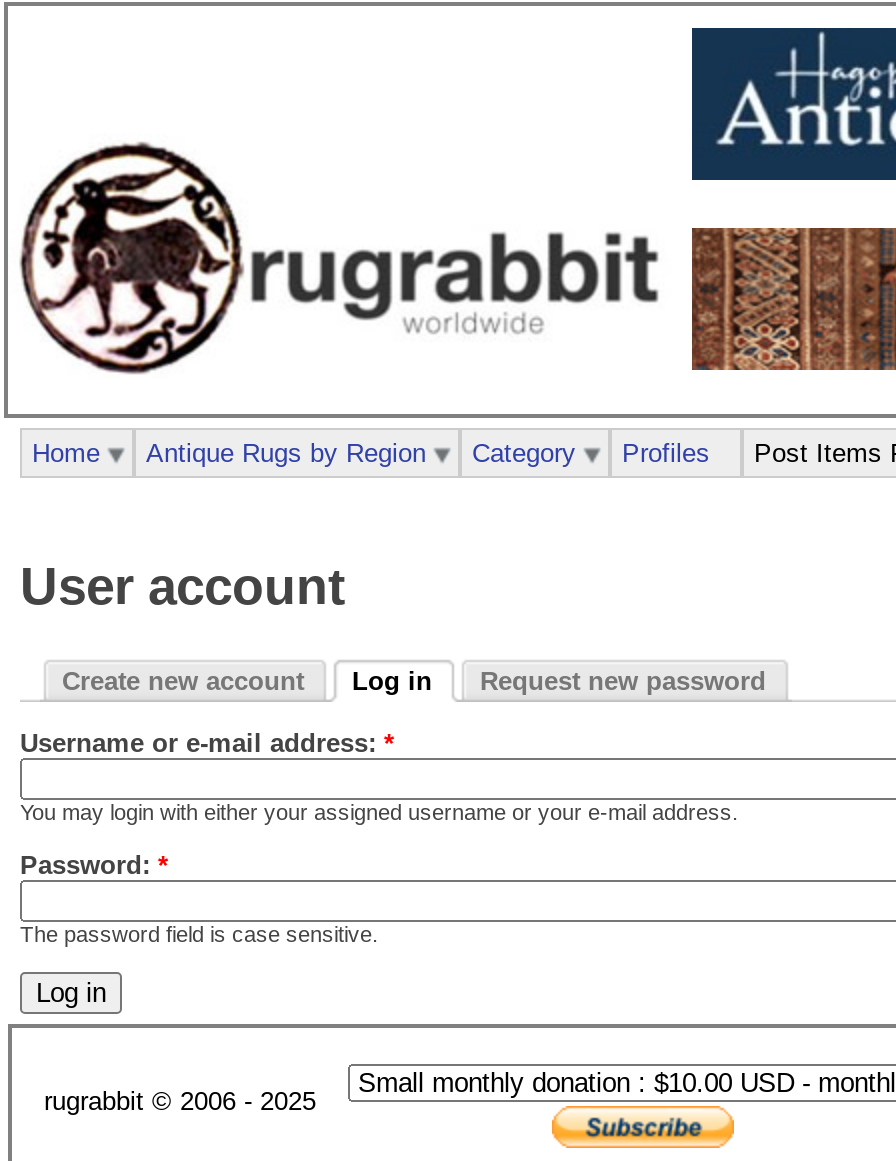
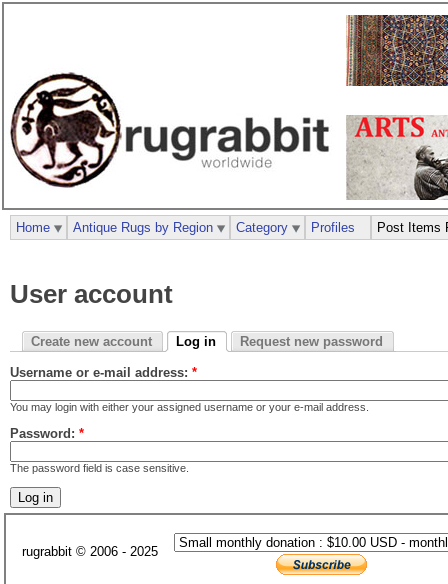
[690,26,890,182] [image] -> [346,14,445,91] [image]
[690,226,890,398] [image] -> [346,115,445,201] [image]

